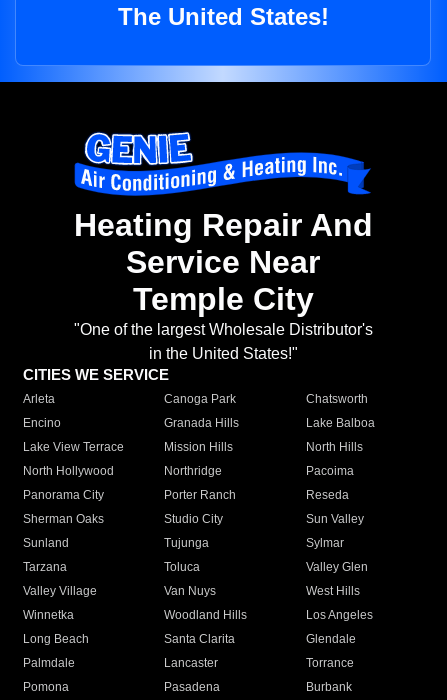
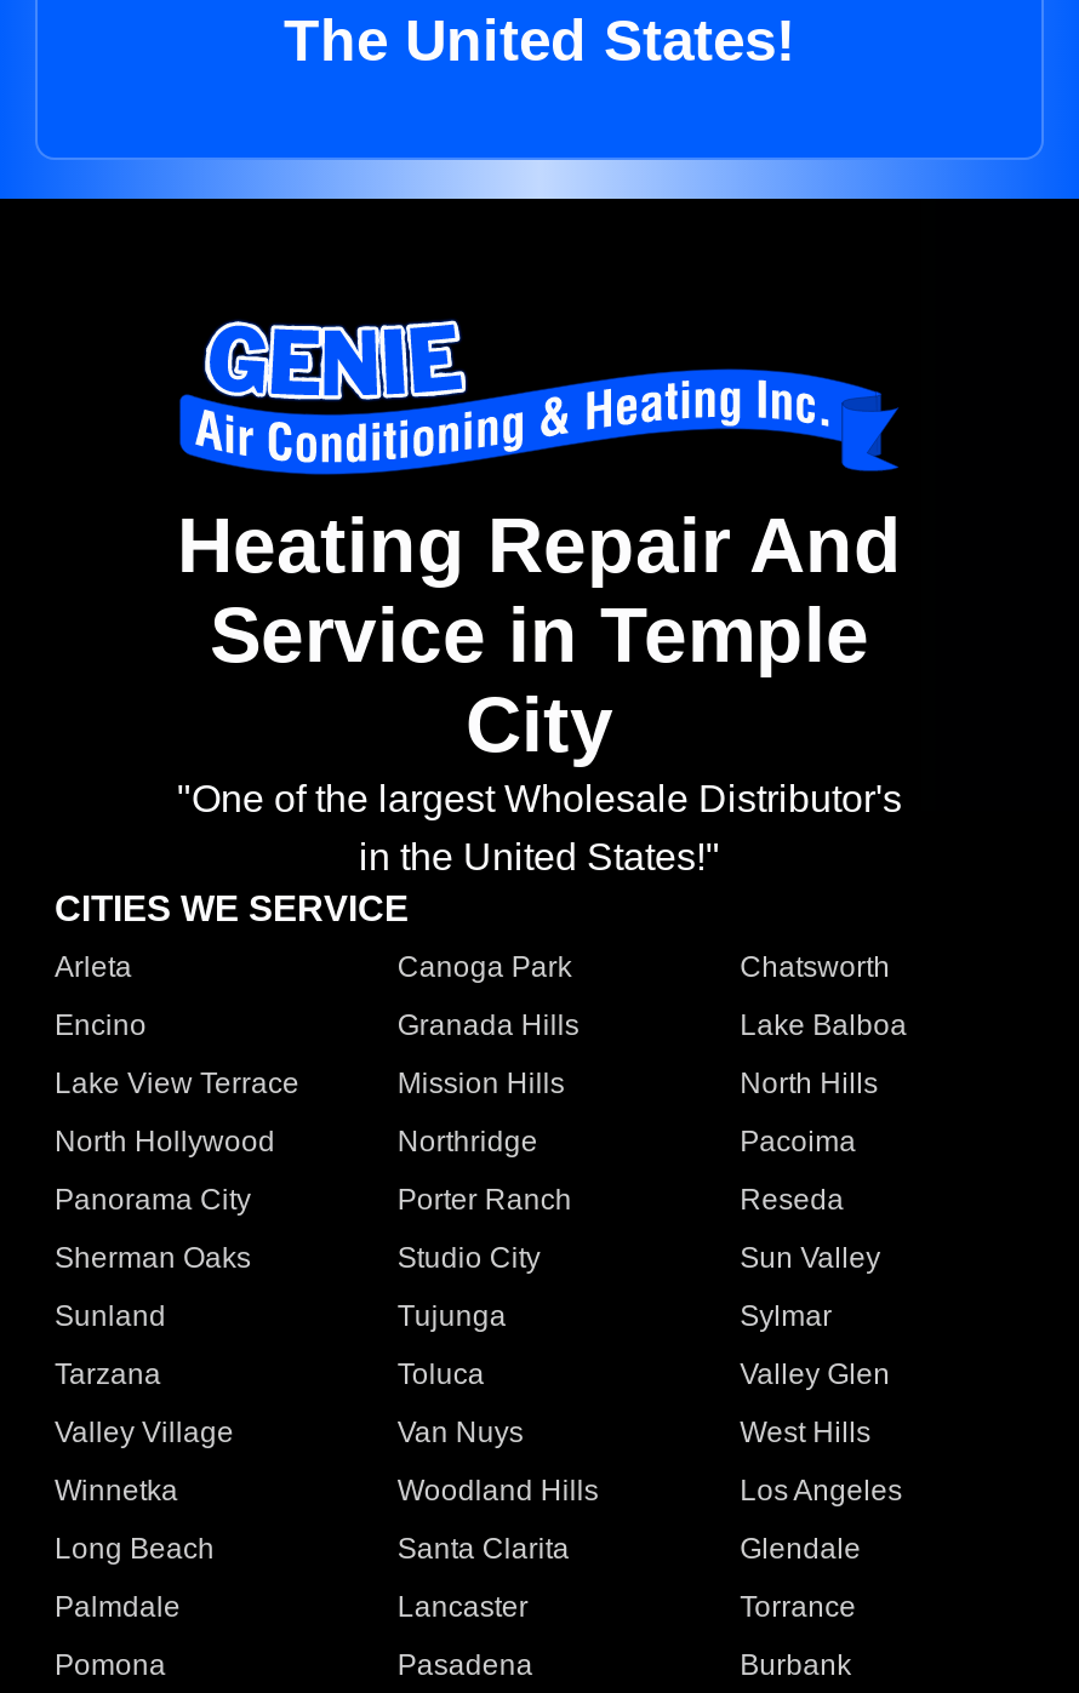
[126,244,320,317] Service Near | Temple City -> [210,592,869,769] Service in Temple | City

